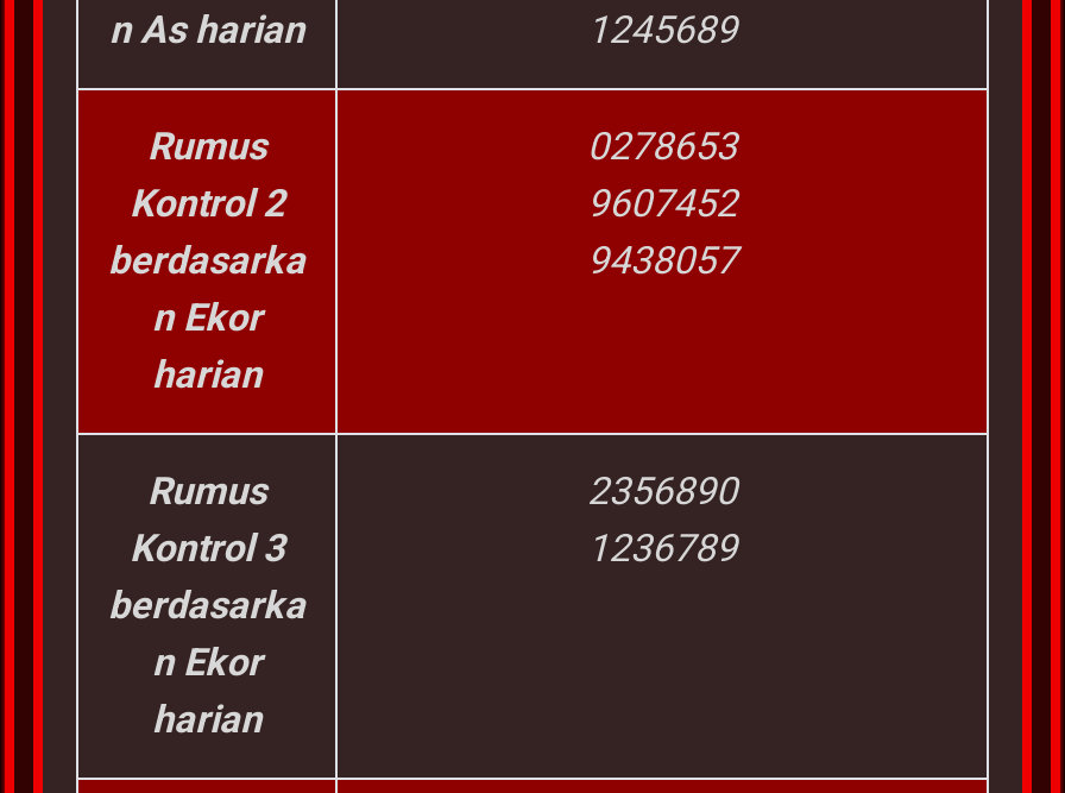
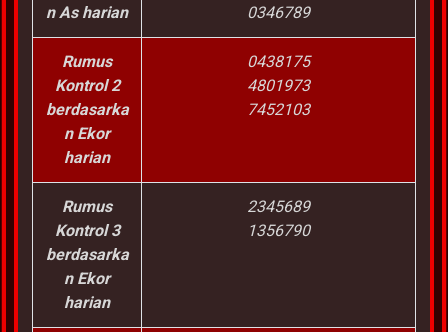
[587,7,737,52] 1245689 -> [247,3,310,22] 0346789
[587,124,737,169] 0278653 -> [247,52,310,71] 0438175
[587,181,737,226] 9607452 -> [247,76,310,95] 4801973
[587,238,737,283] 9438057 -> [247,100,310,119] 7452103
[587,468,737,514] 2356890 -> [247,197,310,216] 2345689
[587,525,737,571] 1236789 -> [247,221,310,240] 1356790

